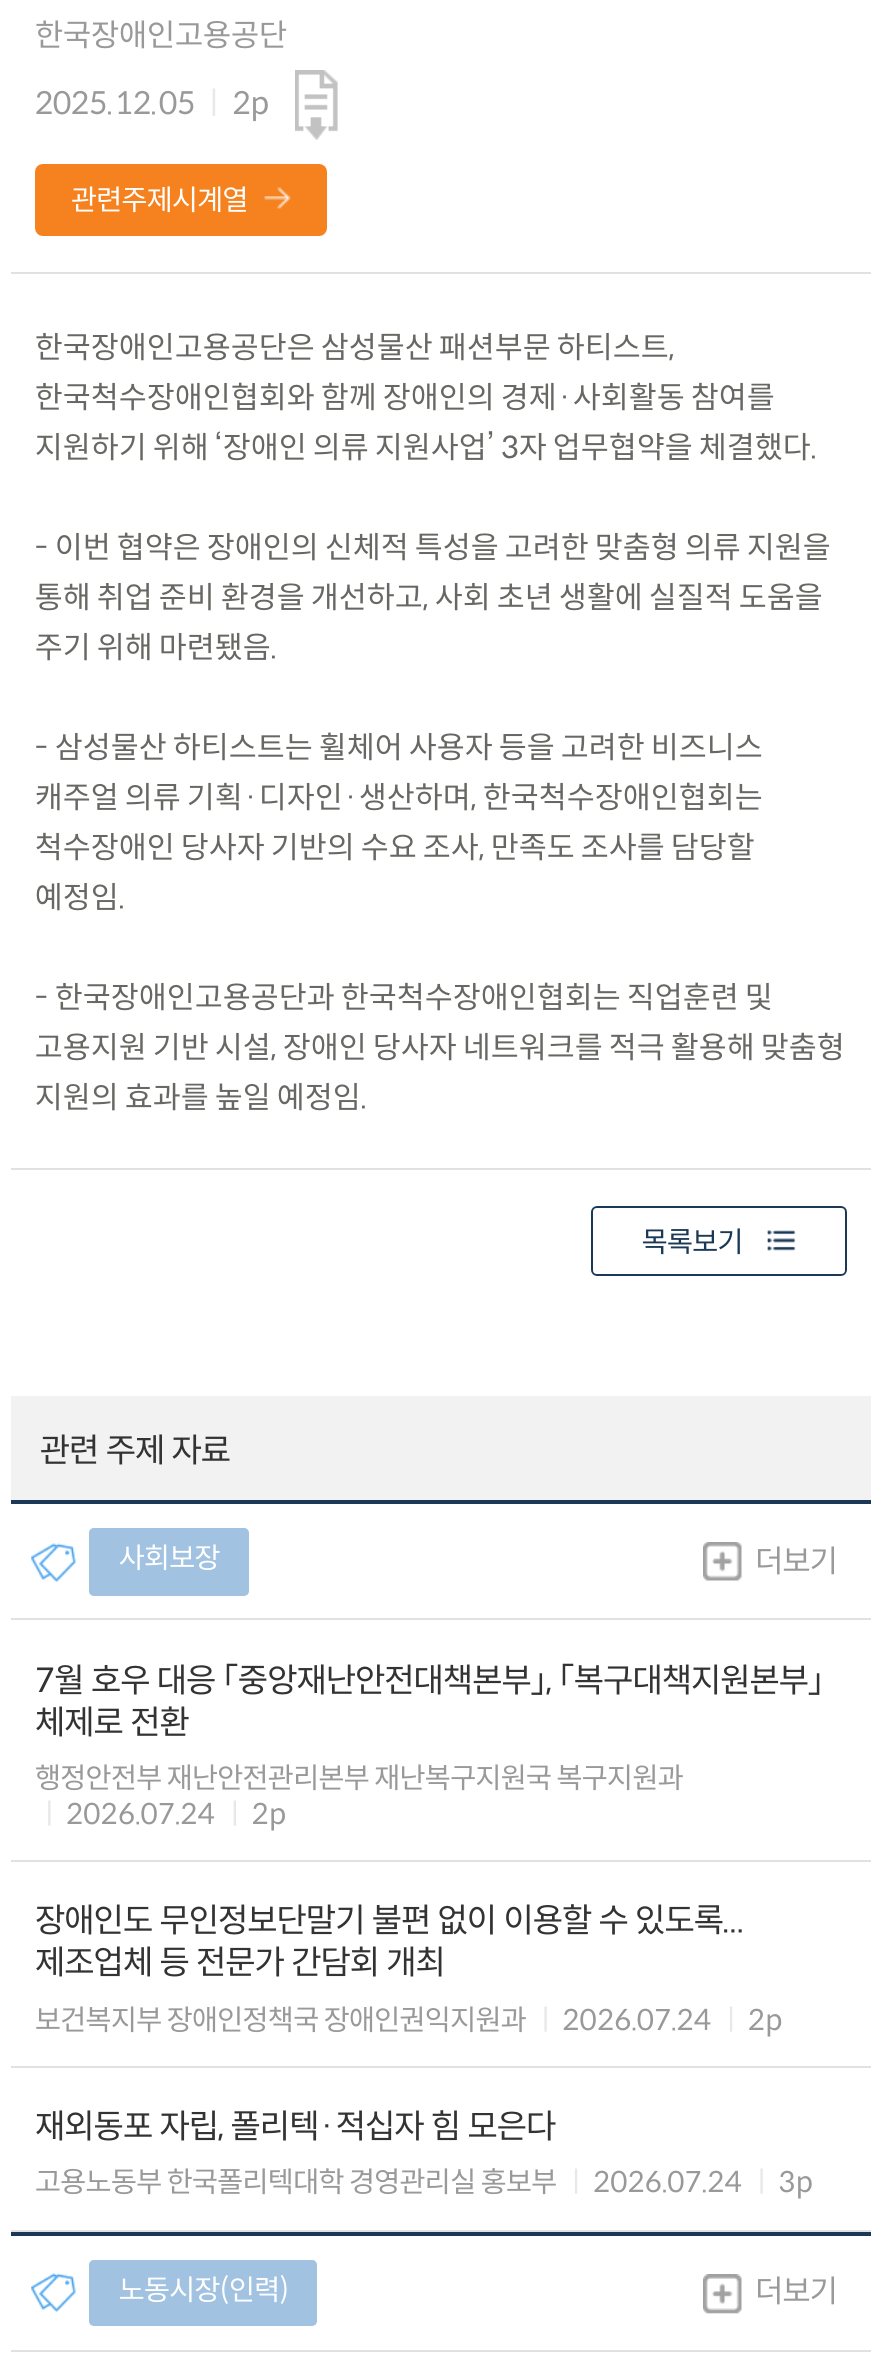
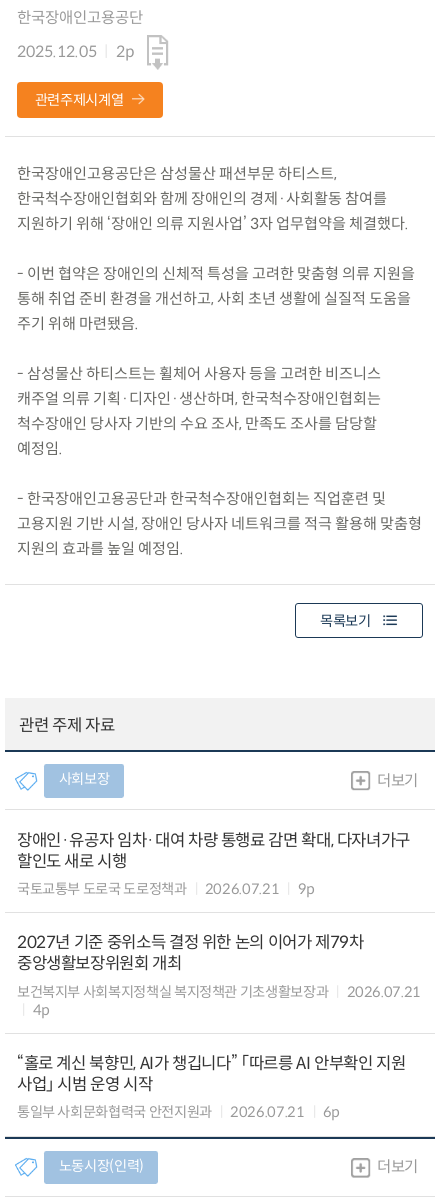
[35,1659,823,1832] 7월 호우 대응 「중앙재난안전대책본부」, 「복구대책지원본부」 | 체제로 전환 | 행정안전부 재난안전관리본부 재난복구지원국 복구지원과 | 2026.07.24 | 2p -> [17,830,410,898] 장애인·유공자 임차·대여 차량 통행료 감면 확대, 다자녀가구 | 할인도 새로 시행 | 국토교통부 도로국 도로정책과 | 2026.07.21 | 9p
[35,1901,782,2037] 장애인도 무인정보단말기 불편 없이 이용할 수 있도록... | 제조업체 등 전문가 간담회 개최 | 보건복지부 장애인정책국 장애인권익지원과 | 2026.07.24 | 2p -> [17,932,421,1019] 2027년 기준 중위소득 결정 위한 논의 이어가 제79차 | 중앙생활보장위원회 개최 | 보건복지부 사회복지정책실 복지정책관 기초생활보장과 | 2026.07.21 | 4p
[35,2106,813,2201] 재외동포 자립, 폴리텍·적십자 힘 모은다 | 고용노동부 한국폴리텍대학 경영관리실 홍보부 | 2026.07.24 | 3p -> [17,1053,406,1121] “홀로 계신 북향민, AI가 챙깁니다” 「따르릉 AI 안부확인 지원 | 사업」 시범 운영 시작 | 통일부 사회문화협력국 안전지원과 | 2026.07.21 | 6p

